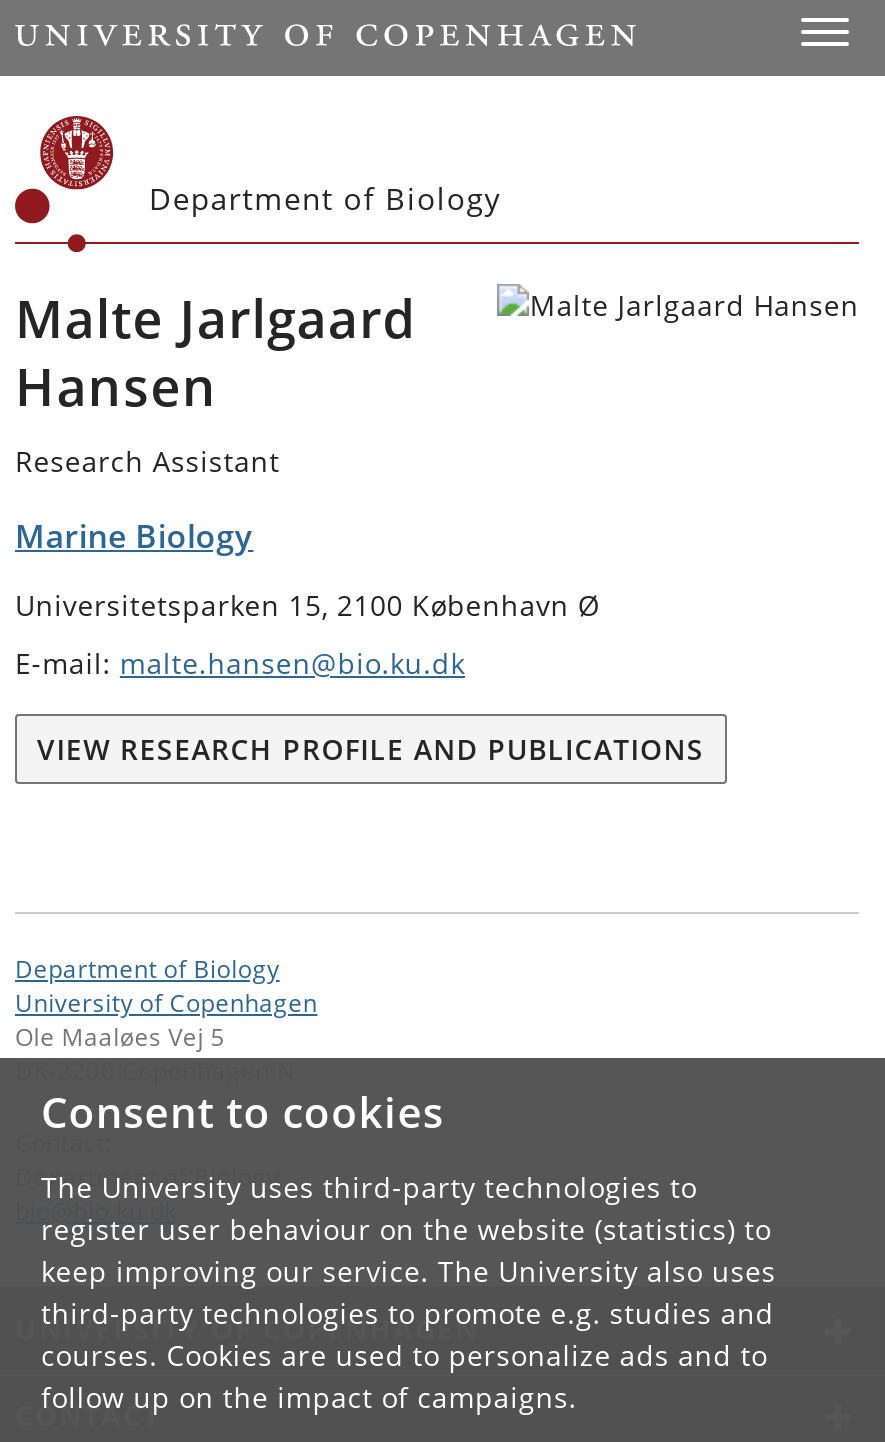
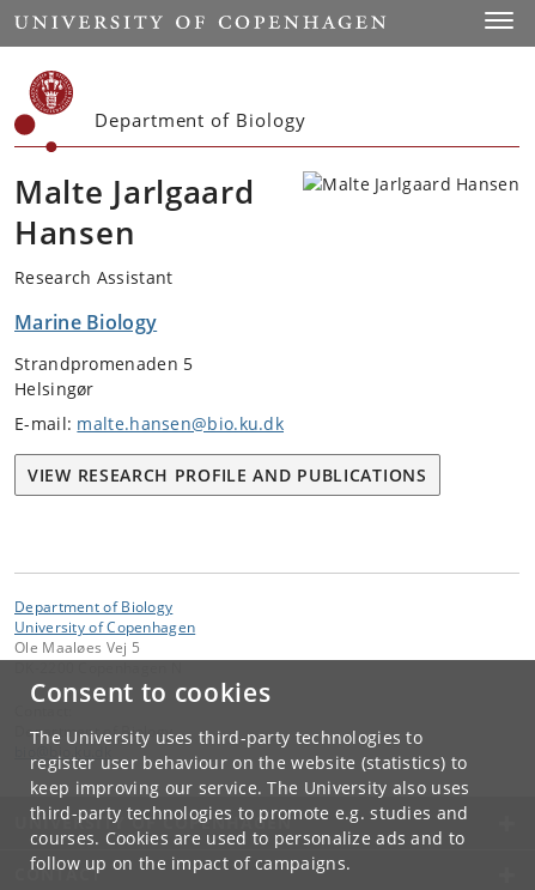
[15,586,600,624] Universitetsparken 15, 2100 København Ø -> [14,352,193,400] Strandpromenaden 5 | Helsingør

